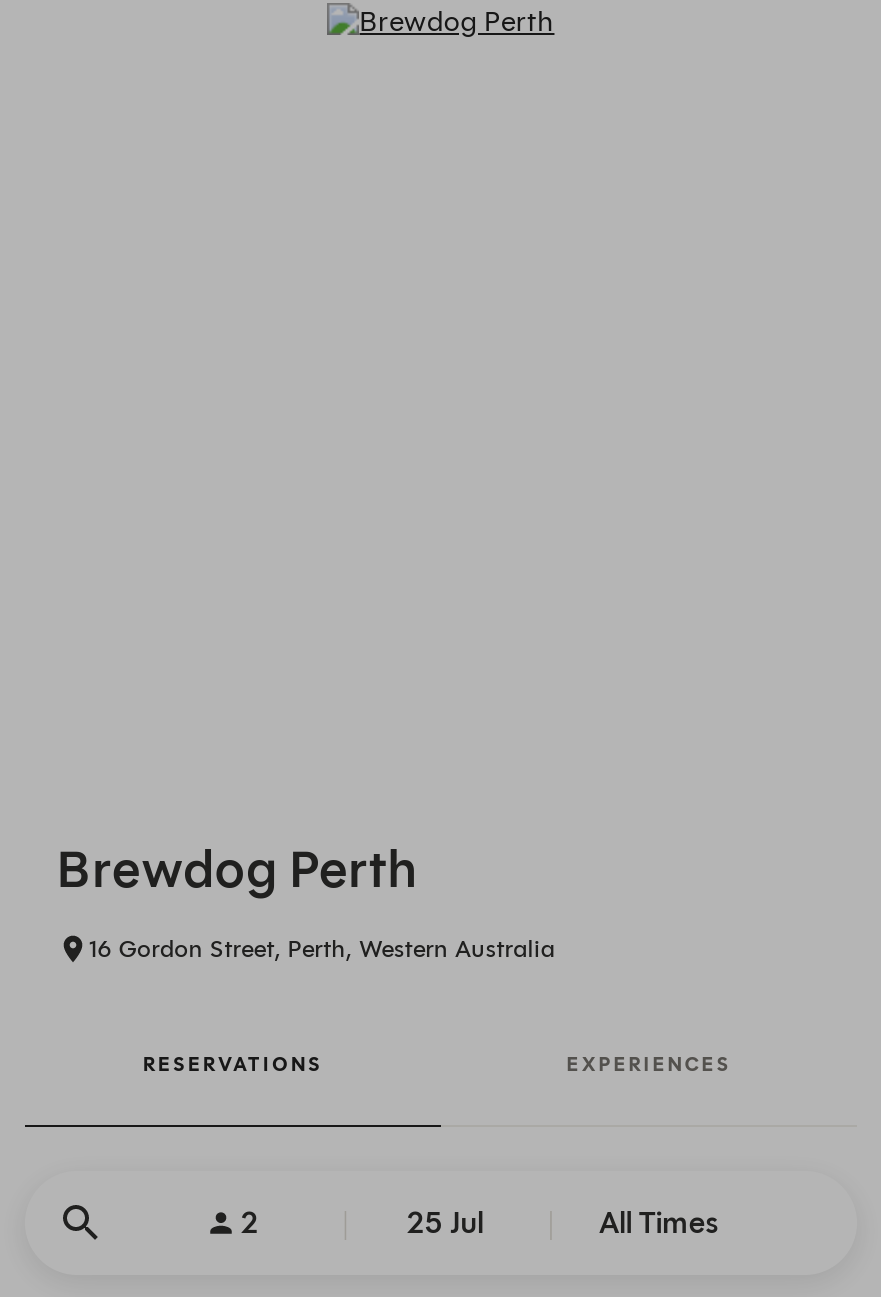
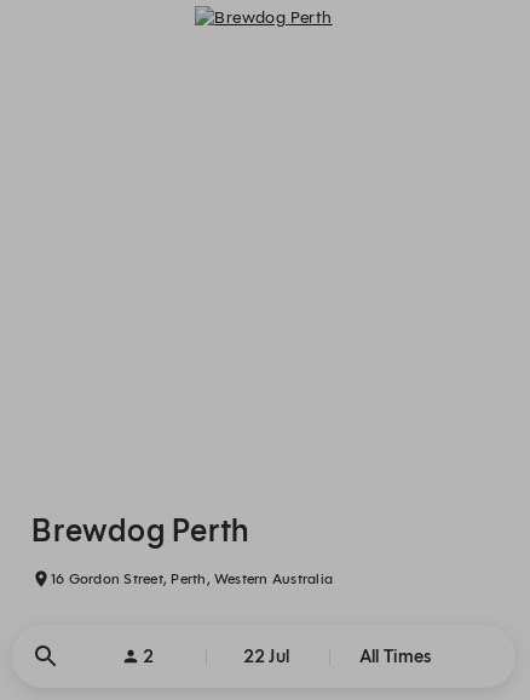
[143,1051,731,1077] RESERVATIONS | EXPERIENCES -> none
[406,1205,484,1241] 25 Jul -> [243,646,290,667] 22 Jul

